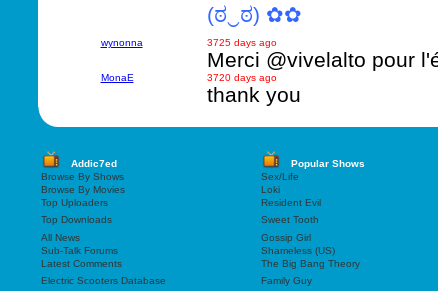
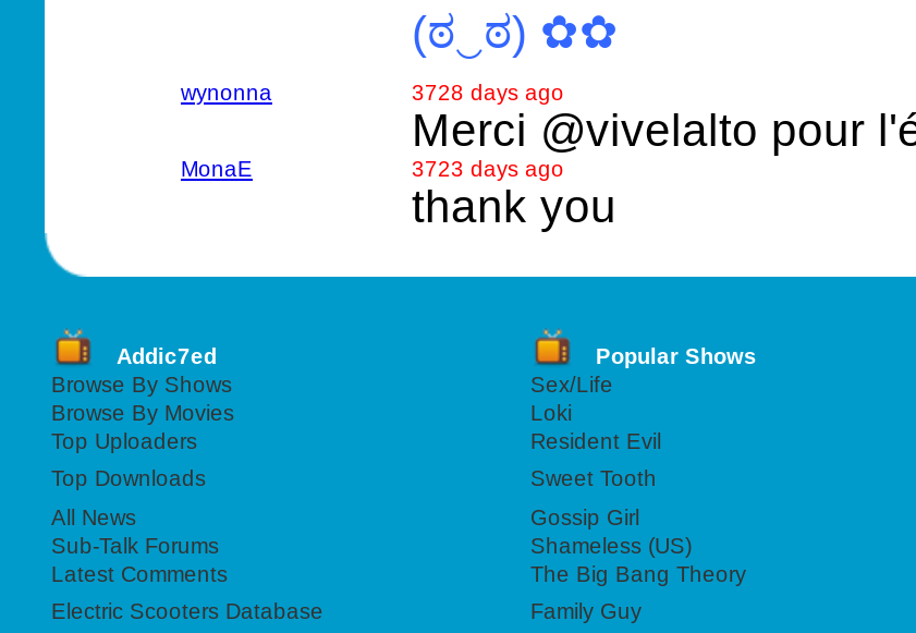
[206,37,276,48] 3725 days ago -> [412,81,564,105] 3728 days ago
[206,72,276,83] 3720 days ago -> [412,157,564,181] 3723 days ago

